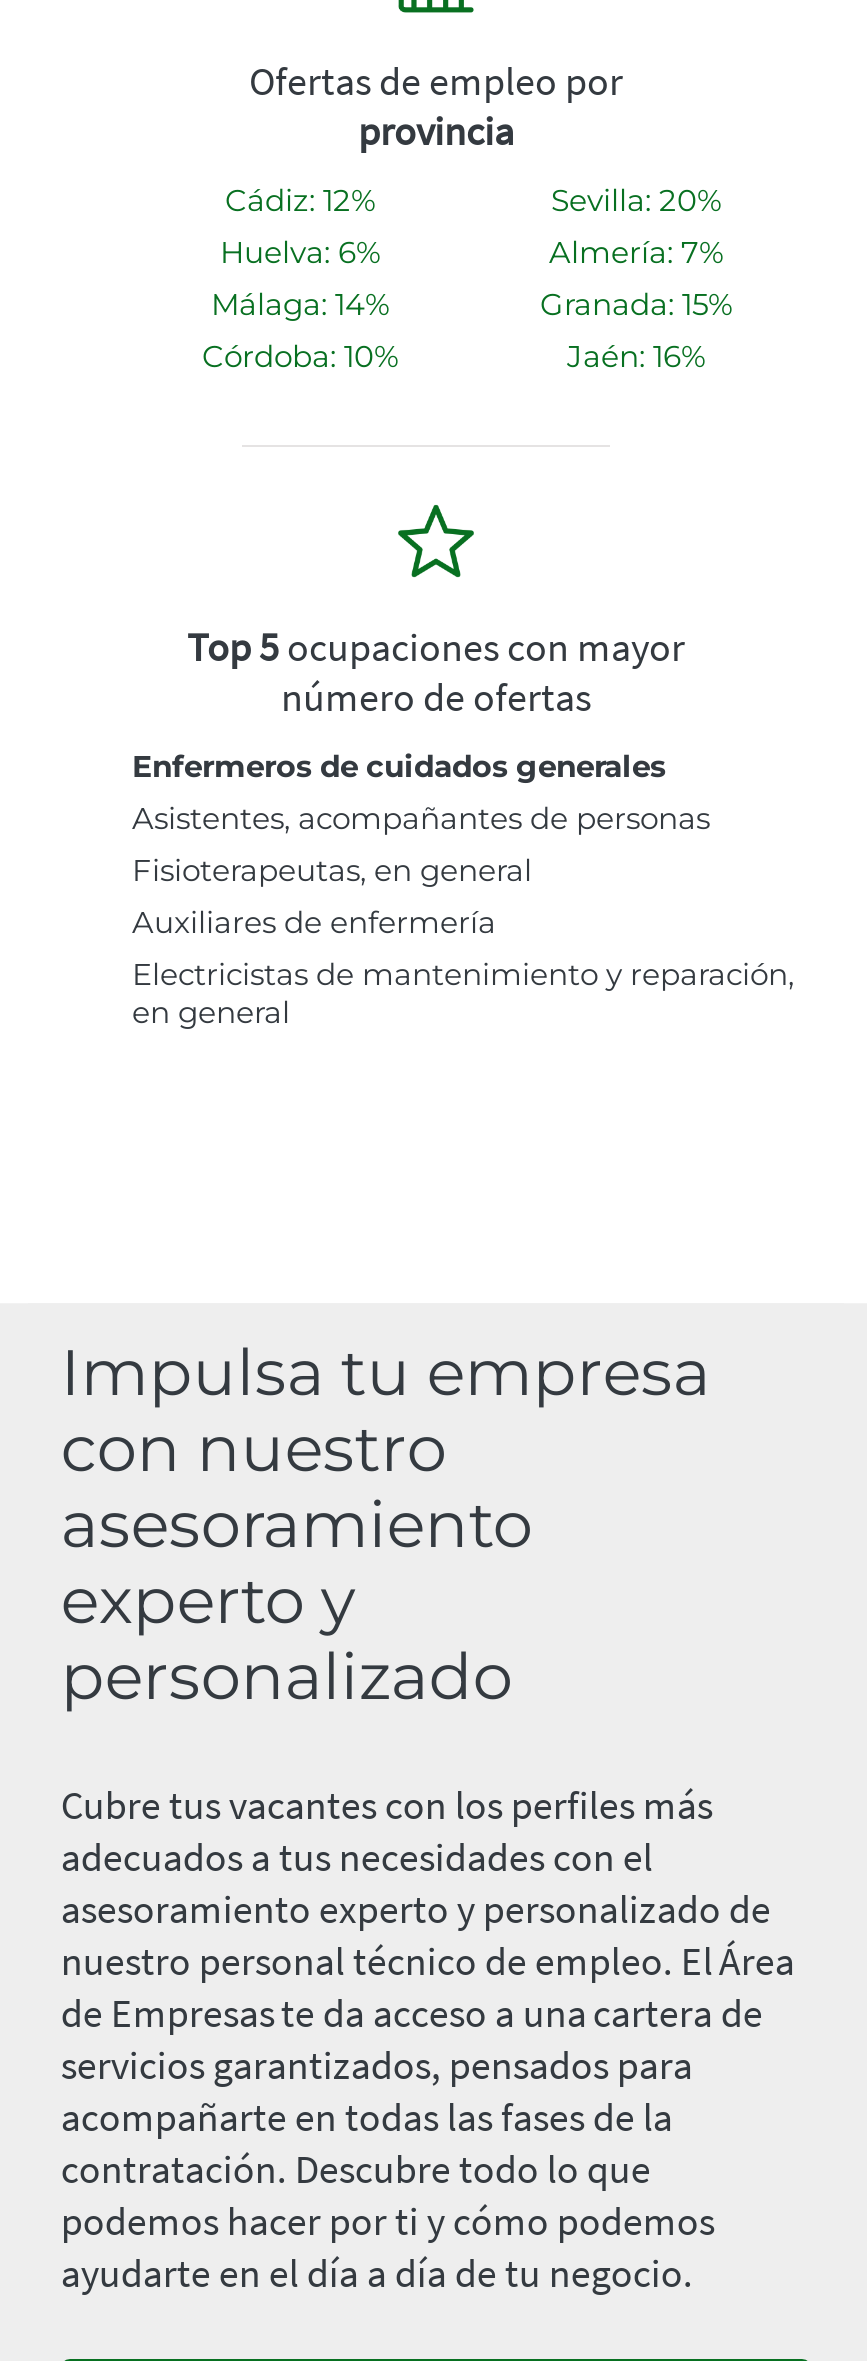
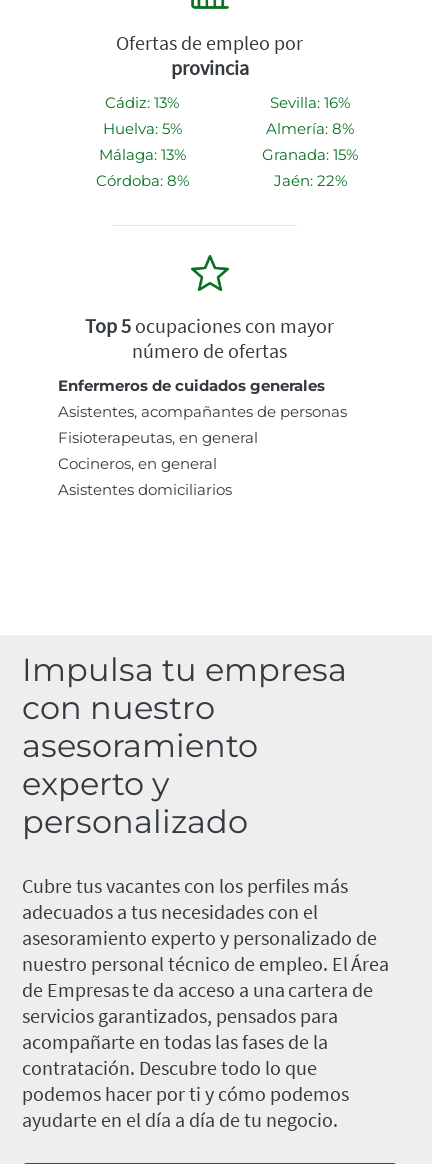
[225,181,375,219] Cádiz: 12% -> [105,93,179,112] Cádiz: 13%
[551,181,721,219] Sevilla: 20% -> [270,93,350,112] Sevilla: 16%
[220,233,380,271] Huelva: 6% -> [102,119,181,138] Huelva: 5%
[549,233,723,271] Almería: 7% -> [266,119,354,138] Almería: 8%
[211,285,389,323] Málaga: 14% -> [98,145,185,164] Málaga: 13%
[202,337,398,375] Córdoba: 10% -> [95,171,188,190] Córdoba: 8%
[567,337,705,375] Jaén: 16% -> [273,171,346,190] Jaén: 22%
[132,903,794,1031] Auxiliares de enfermería | Electricistas de mantenimiento y reparación, | en general -> [58,454,232,499] Cocineros, en general | Asistentes domiciliarios

